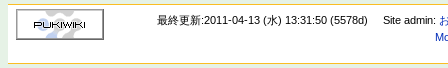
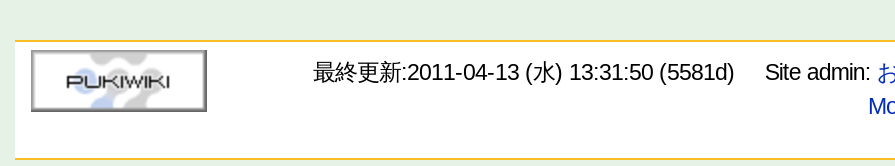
[157,14,368,26] 最終更新:2011-04-13 (水) 13:31:50 (5578d) -> [313,61,735,85] 最終更新:2011-04-13 (水) 13:31:50 (5581d)

